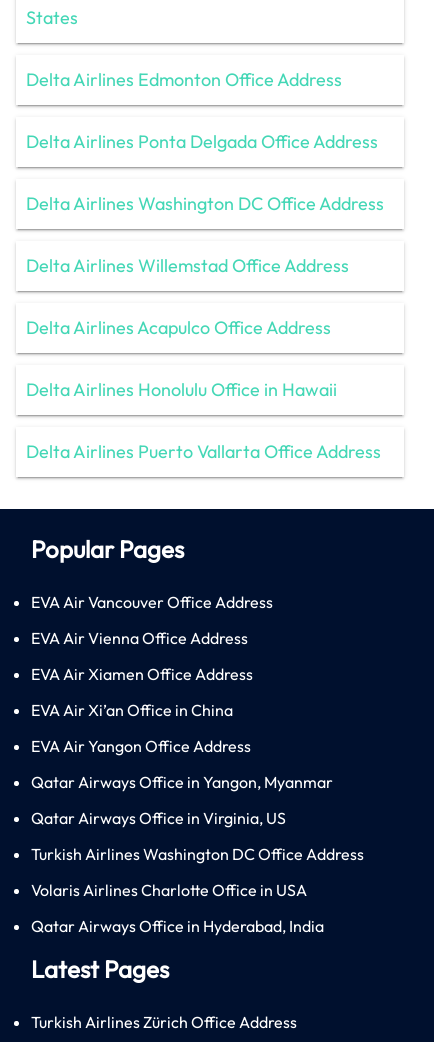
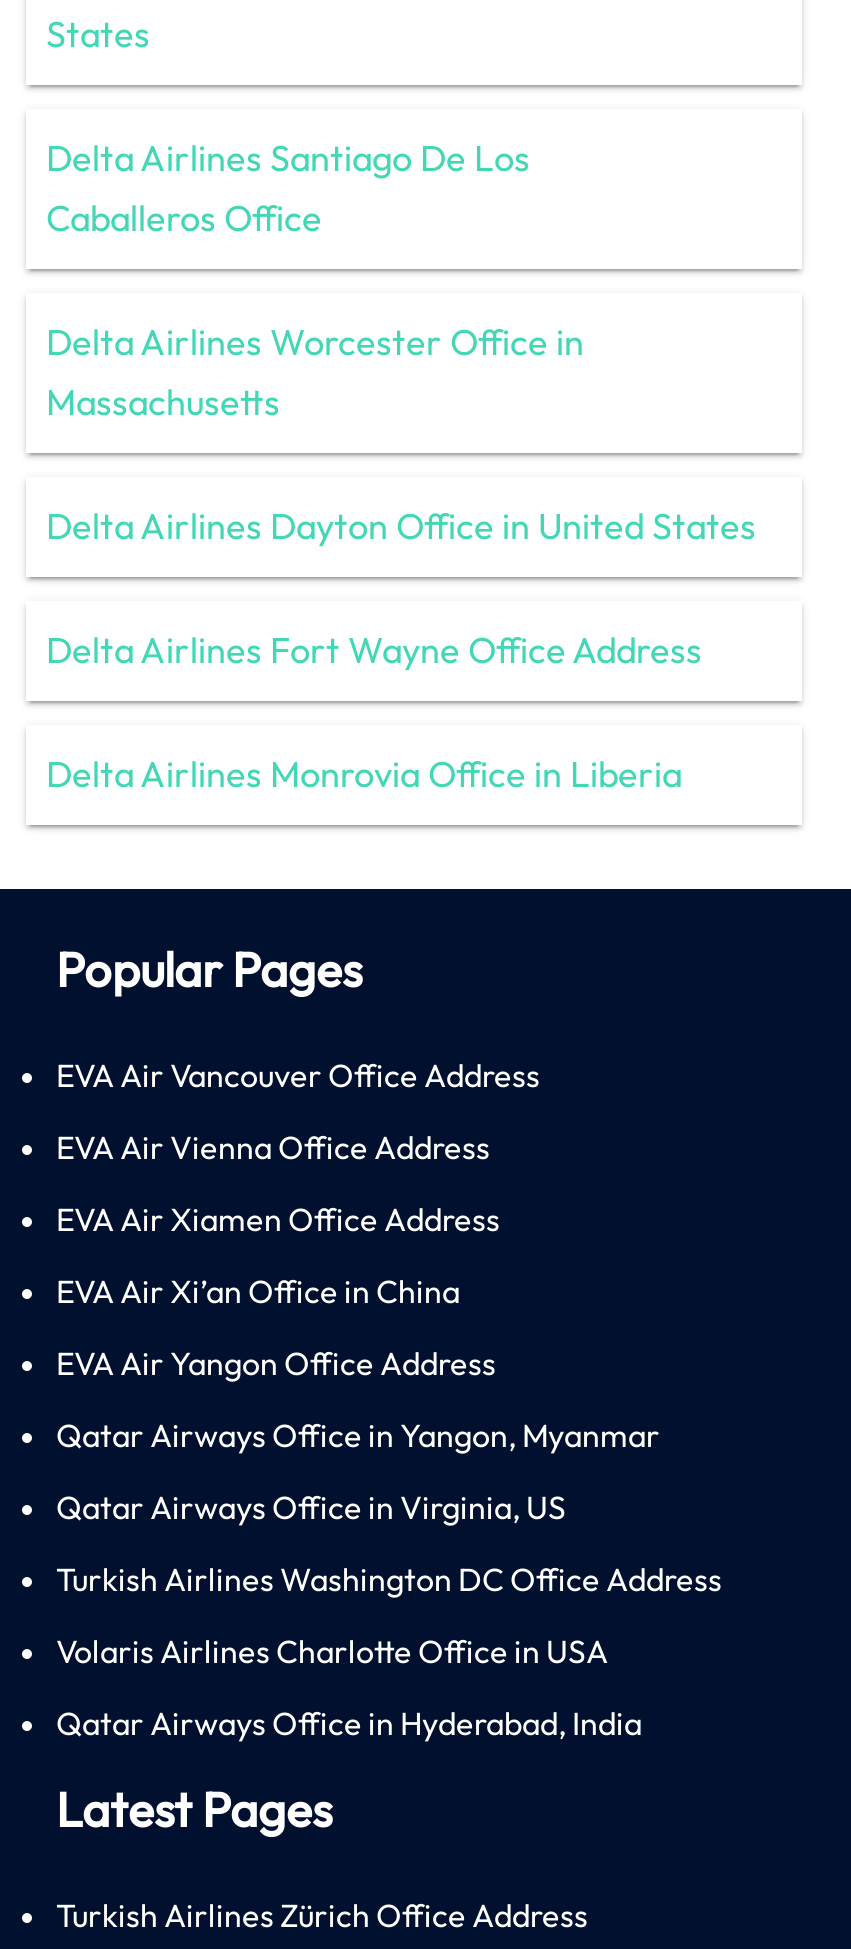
[26,68,384,463] Delta Airlines Edmonton Office Address | Delta Airlines Ponta Delgada Office Address | Delta Airlines Washington DC Office Address | Delta Airlines Willemstad Office Address | Delta Airlines Acapulco Office Address | Delta Airlines Honolulu Office in Hawaii | Delta Airlines Puerto Vallarta Office Address -> [46,135,756,797] Delta Airlines Santiago De Los | Caballeros Office | Delta Airlines Worcester Office in | Massachusetts | Delta Airlines Dayton Office in United States | Delta Airlines Fort Wayne Office Address | Delta Airlines Monrovia Office in Liberia

